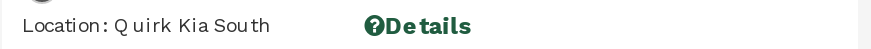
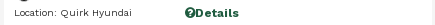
[22,14,272,36] Location: Quirk Kia South -> [14,7,132,18] Location: Quirk Hyundai

